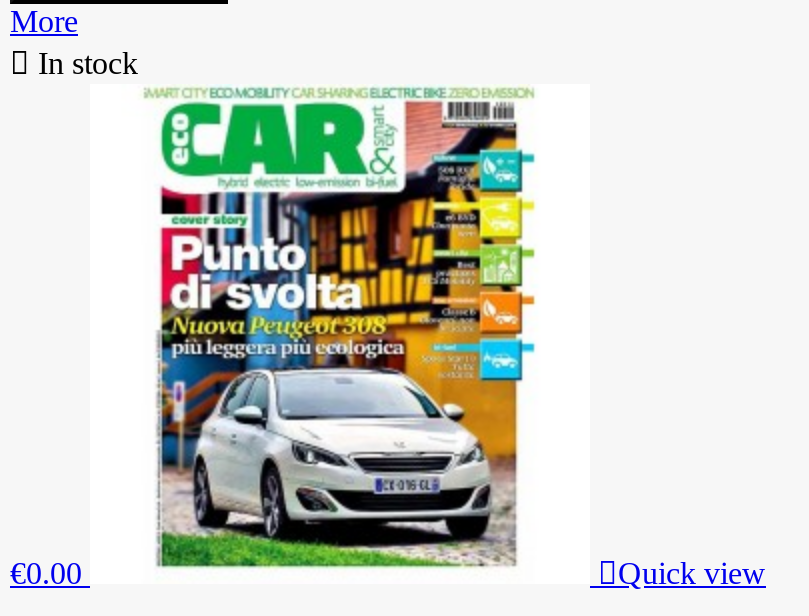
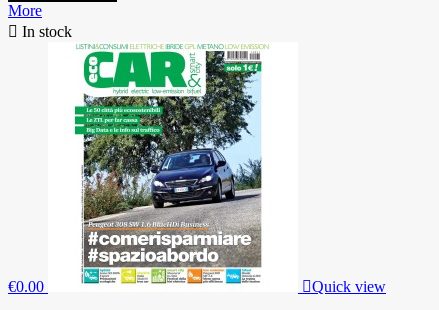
[144,88,536,570] [image] -> [73,44,270,284] [image]

